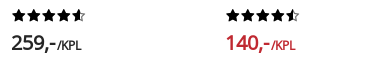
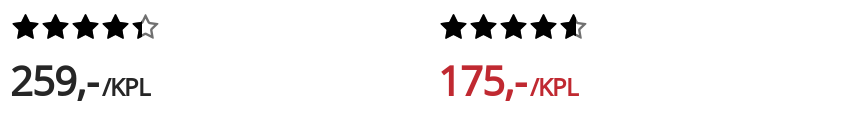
[225,29,295,56] 140,- /KPL -> [438,54,578,108] 175,- /KPL

